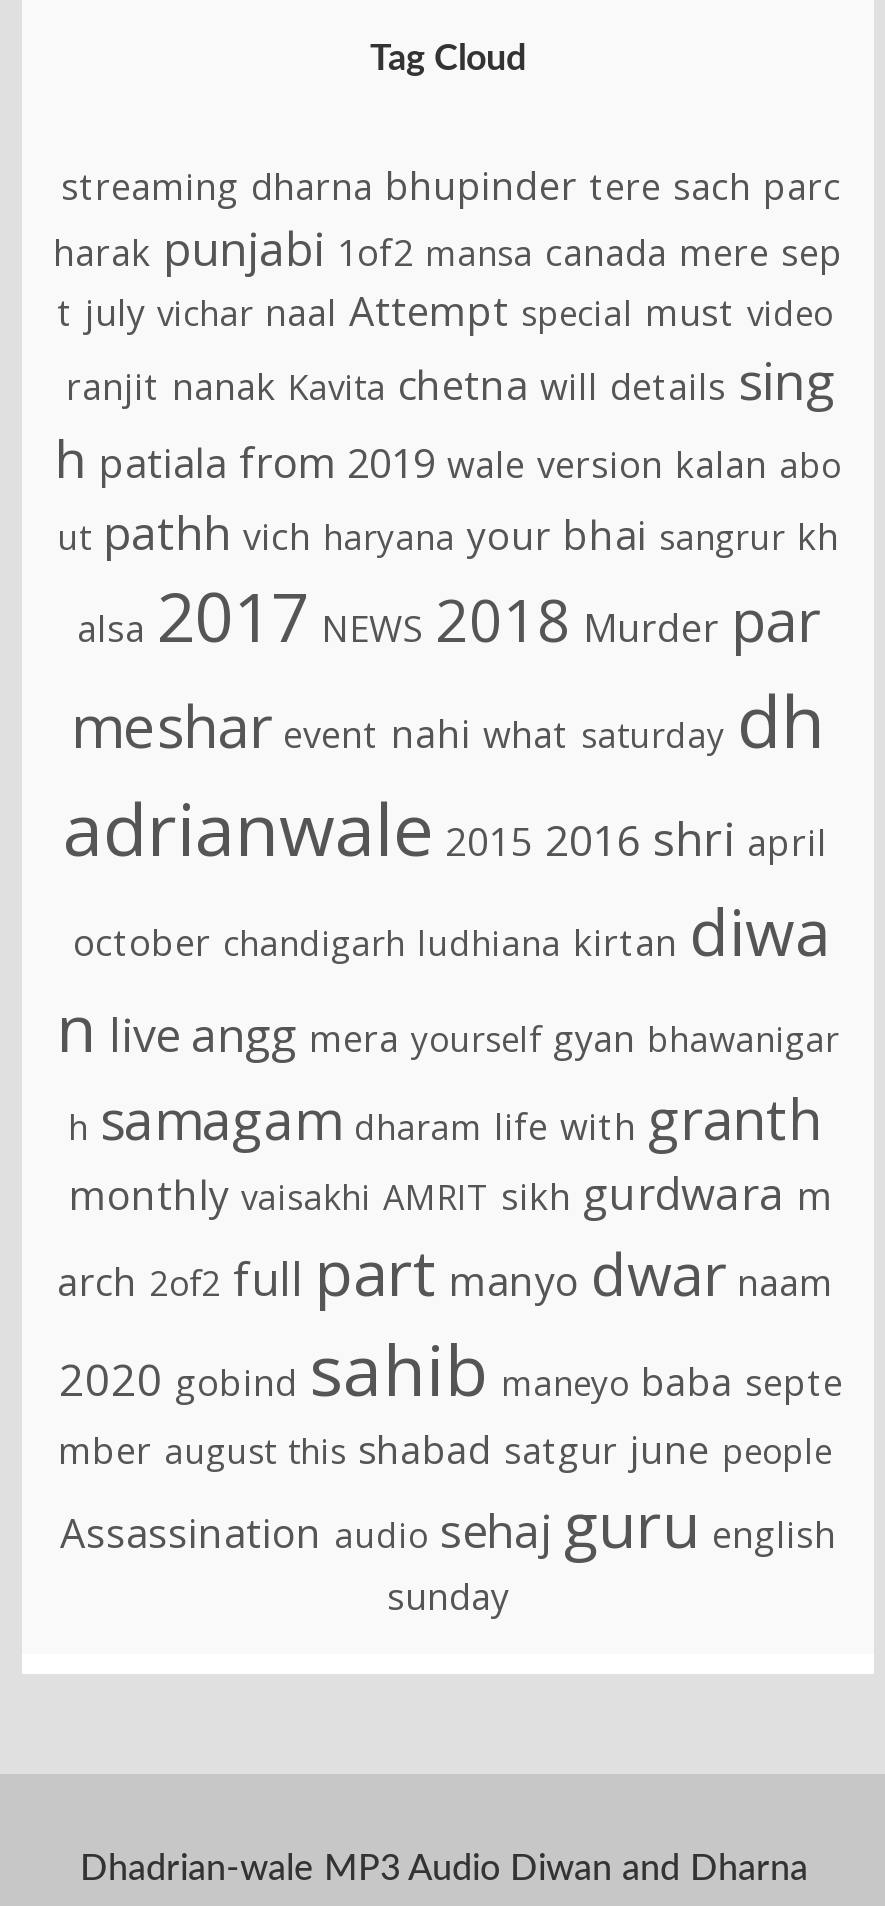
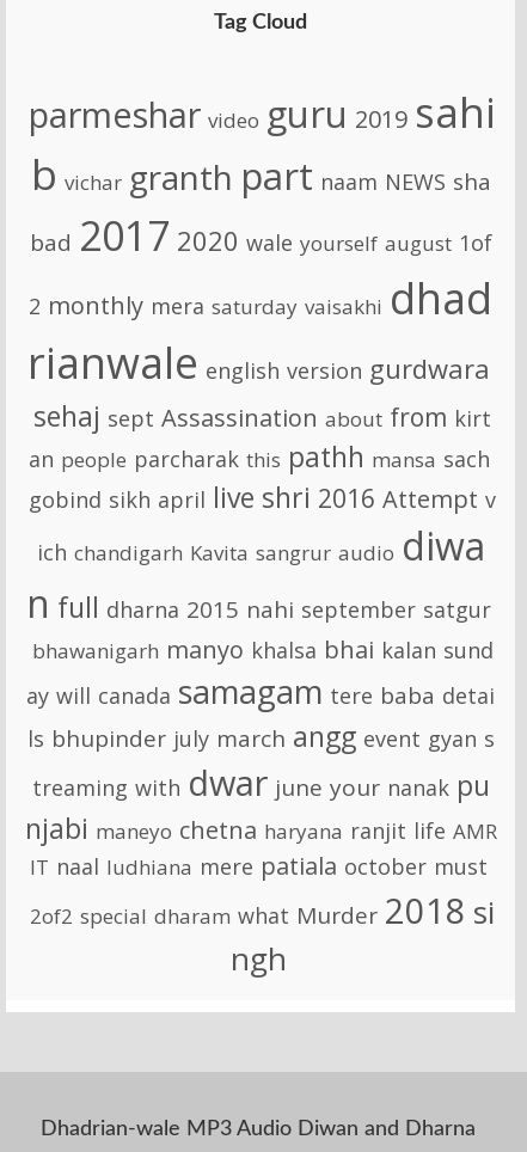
[53,160,843,1620] streaming dharna bhupinder tere sach parc | harak punjabi 1of2 mansa canada mere sep | t july vichar naal Attempt special must video | ranjit nanak Kavita chetna will details sing | h patiala from 2019 wale version kalan abo | ut pathh vich haryana your bhai sangrur kh | alsa 2017 NEWS 2018 Murder par | meshar event nahi what saturday dh | adrianwale 2015 2016 shri april | october chandigarh ludhiana kirtan diwa | n live angg mera yourself gyan bhawanigar | h samagam dharam life with granth | monthly vaisakhi AMRIT sikh gurdwara m | arch 2of2 full part manyo dwar naam | 2020 gobind sahib maneyo baba septe | mber august this shabad satgur june people | Assassination audio sehaj guru english | sunday -> [24,84,497,980] parmeshar video guru 2019 sahi | b vichar granth part naam NEWS sha | bad 2017 2020 wale yourself august 1of | 2 monthly mera saturday vaisakhi dhad | rianwale english version gurdwara | sehaj sept Assassination about from kirt | an people parcharak this pathh mansa sach | gobind sikh april live shri 2016 Attempt v | ich chandigarh Kavita sangrur audio diwa | n full dharna 2015 nahi september satgur | bhawanigarh manyo khalsa bhai kalan sund | ay will canada samagam tere baba detai | ls bhupinder july march angg event gyan s | treaming with dwar june your nanak pu | njabi maneyo chetna haryana ranjit life AMR | IT naal ludhiana mere patiala october must | 2of2 special dharam what Murder 2018 si | ngh

